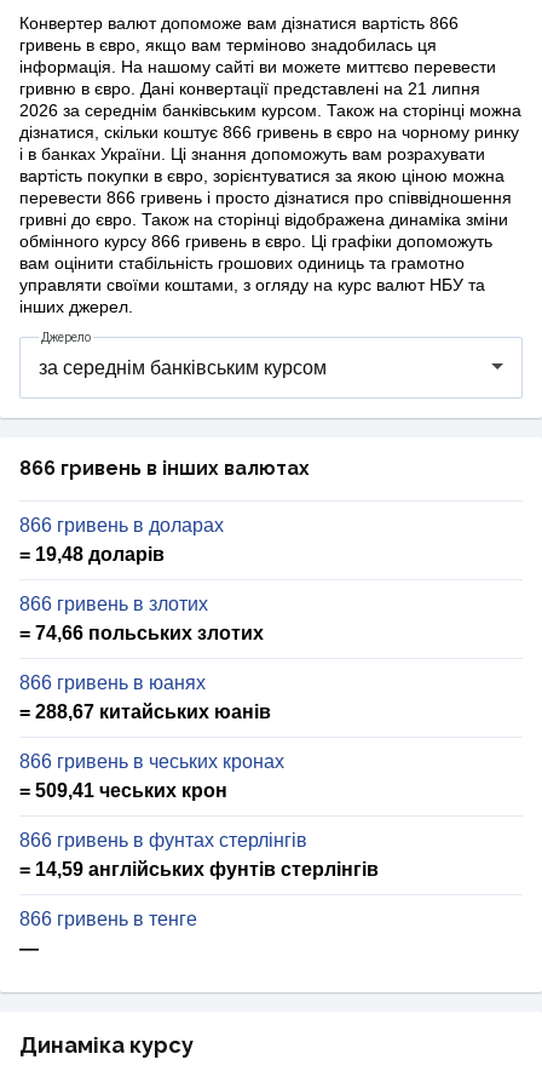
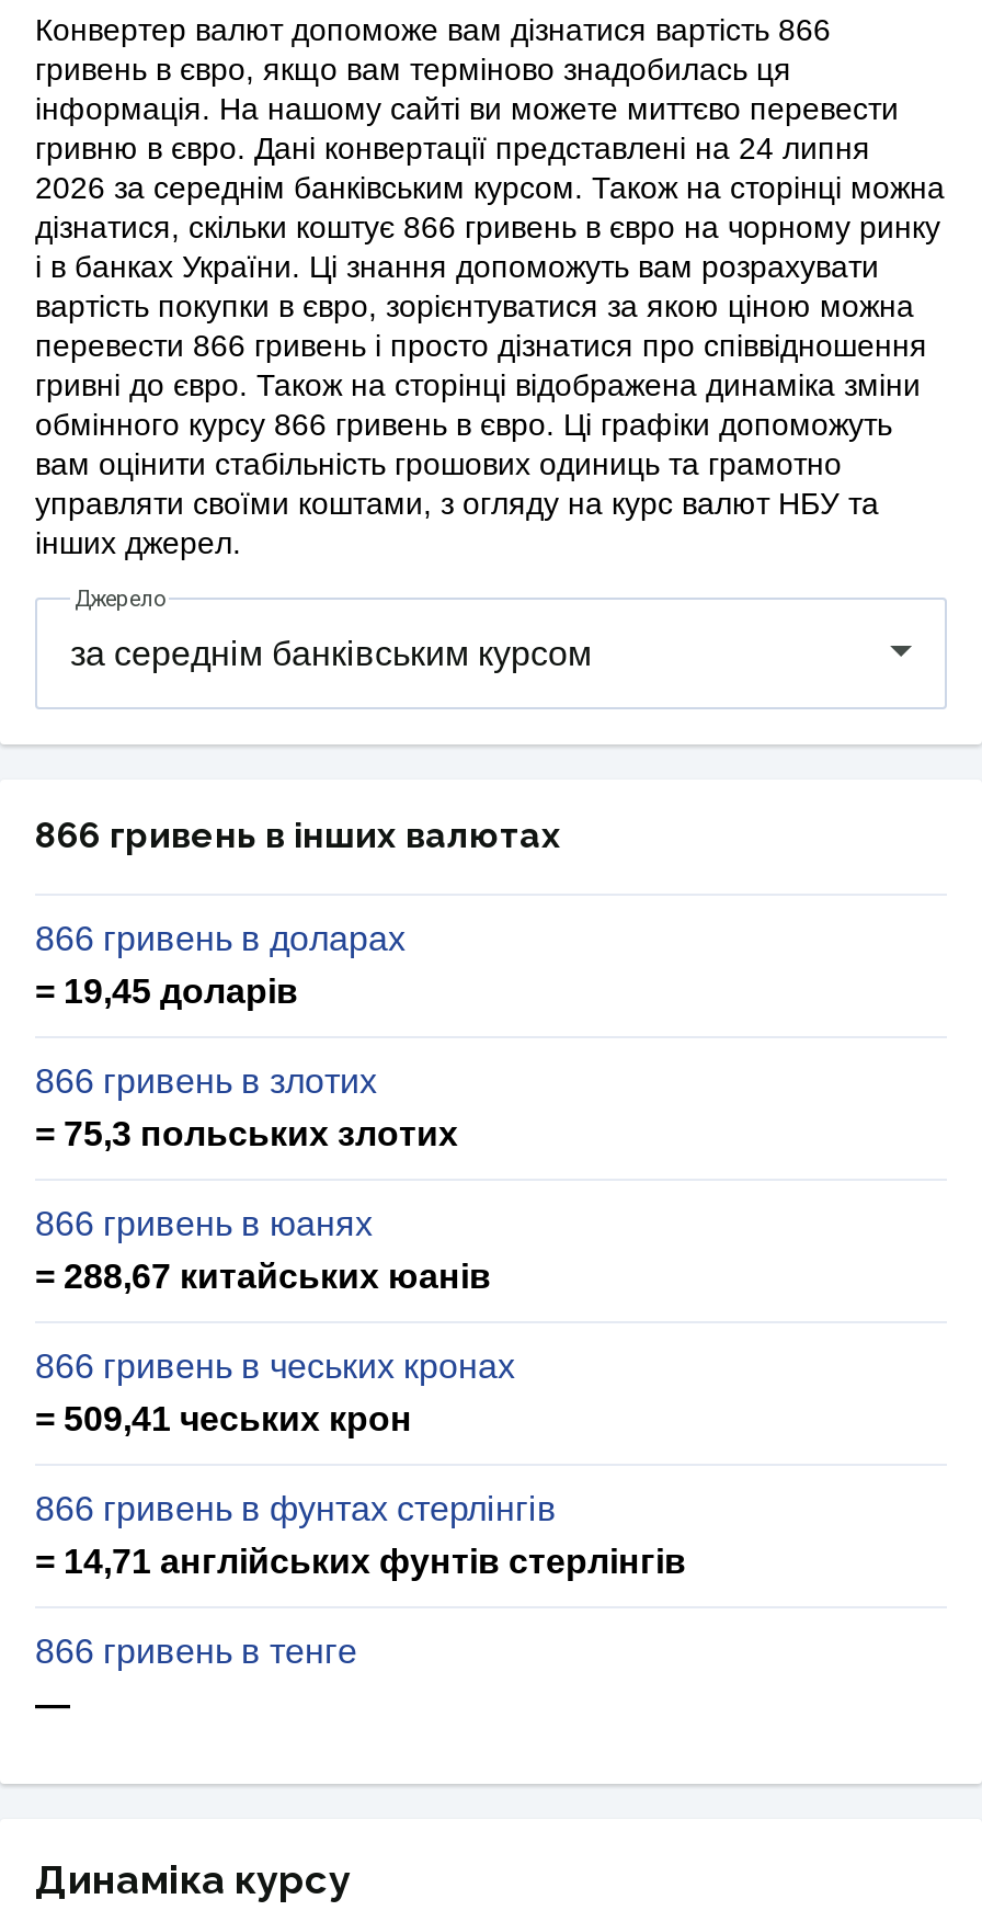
[19,79,480,98] гривню в євро. Дані конвертації представлені на 21 липня -> [35,131,870,166] гривню в євро. Дані конвертації представлені на 24 липня
[19,544,165,565] = 19,48 доларів -> [35,973,298,1010] = 19,45 доларів
[19,623,264,644] = 74,66 польських злотих -> [35,1115,458,1153] = 75,3 польських злотих
[19,859,379,880] = 14,59 англійських фунтів стерлінгів -> [35,1543,686,1580] = 14,71 англійських фунтів стерлінгів

